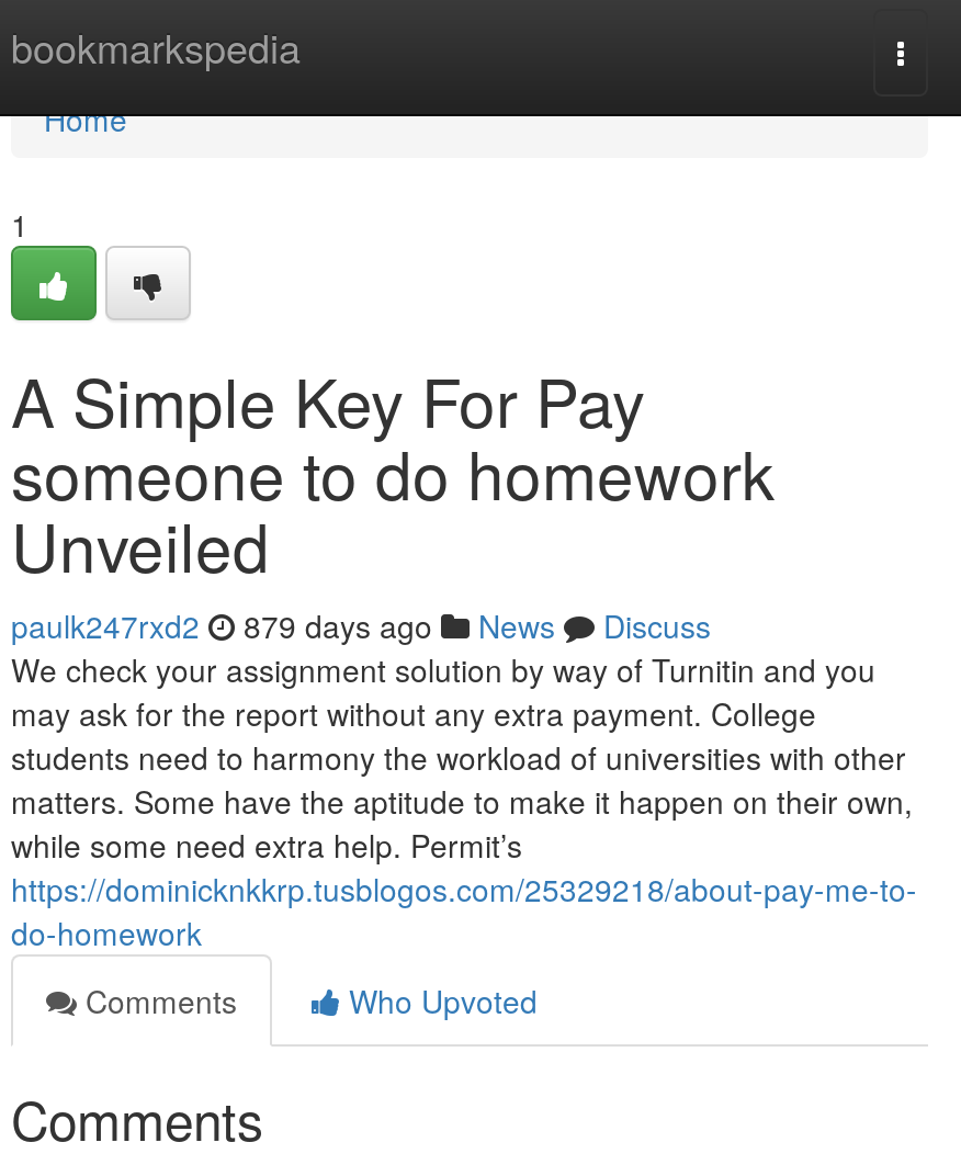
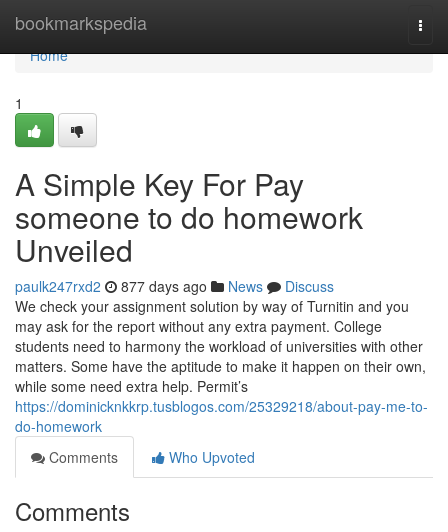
[11,603,711,647] paulk247rxd2 879 days ago News Discuss -> [15,276,334,296] paulk247rxd2 877 days ago News Discuss

